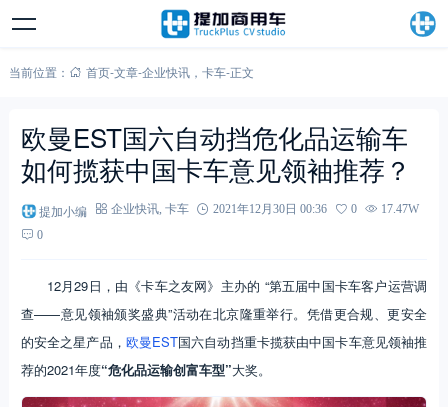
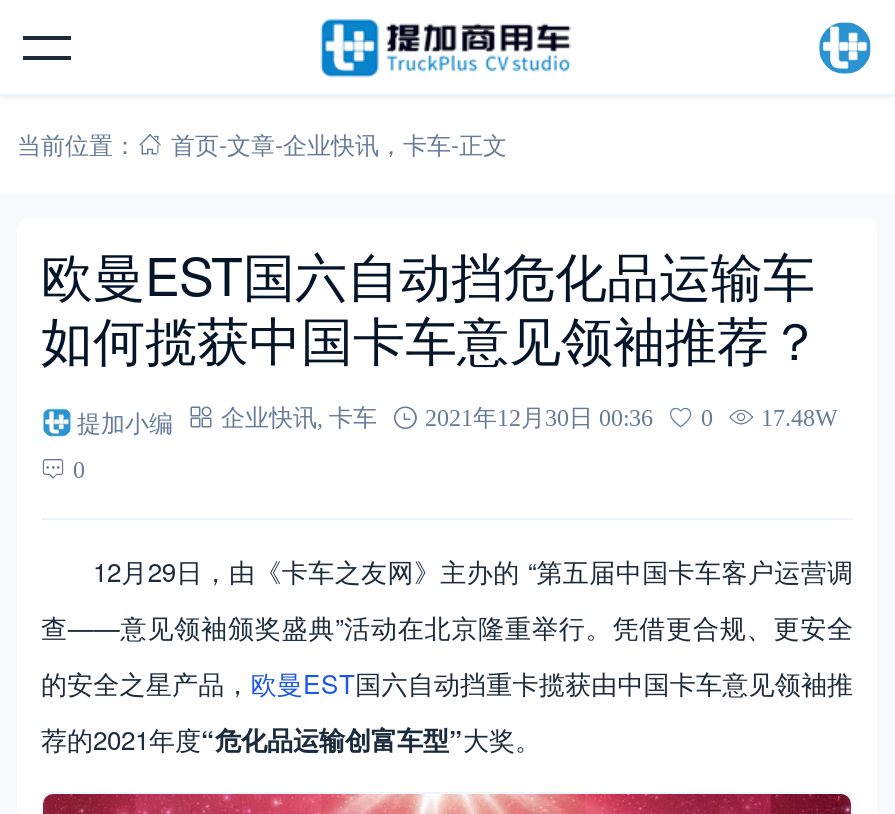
[39,202,419,219] 提加小编 企业快讯,卡车 2021年12月30日 00:36 0 17.47W -> [77,404,837,438] 提加小编 企业快讯,卡车 2021年12月30日 00:36 0 17.48W

